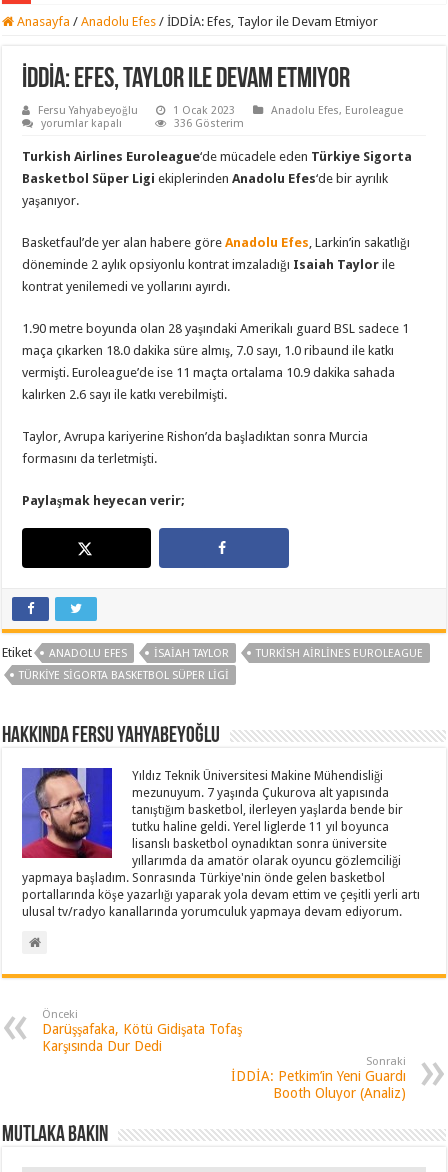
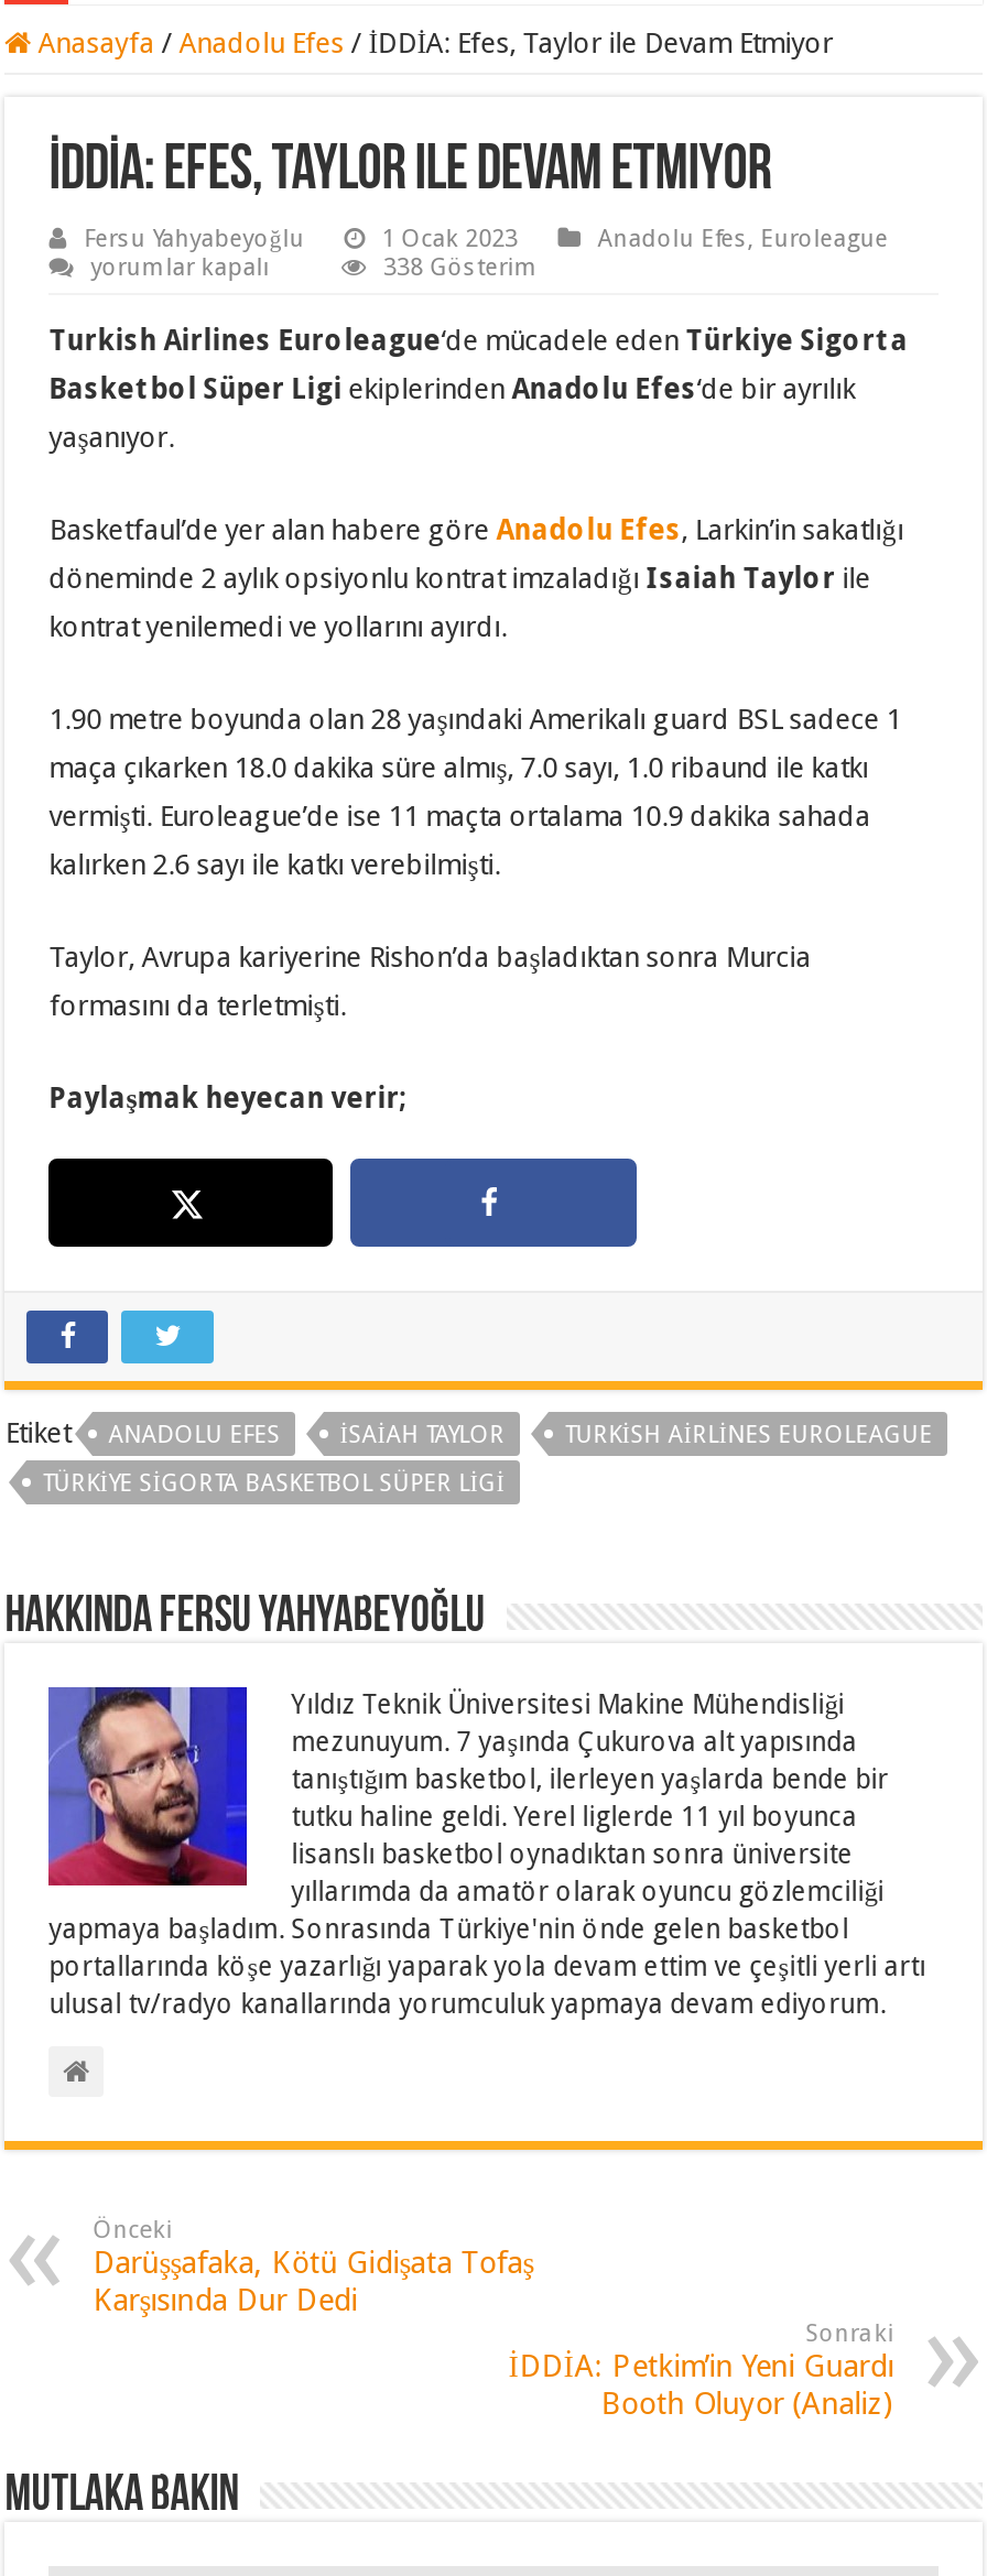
[174,117,244,130] 336 Gösterim -> [384,253,538,282] 338 Gösterim

